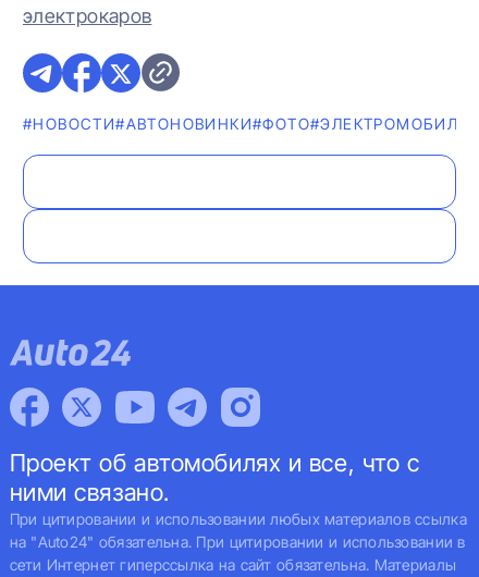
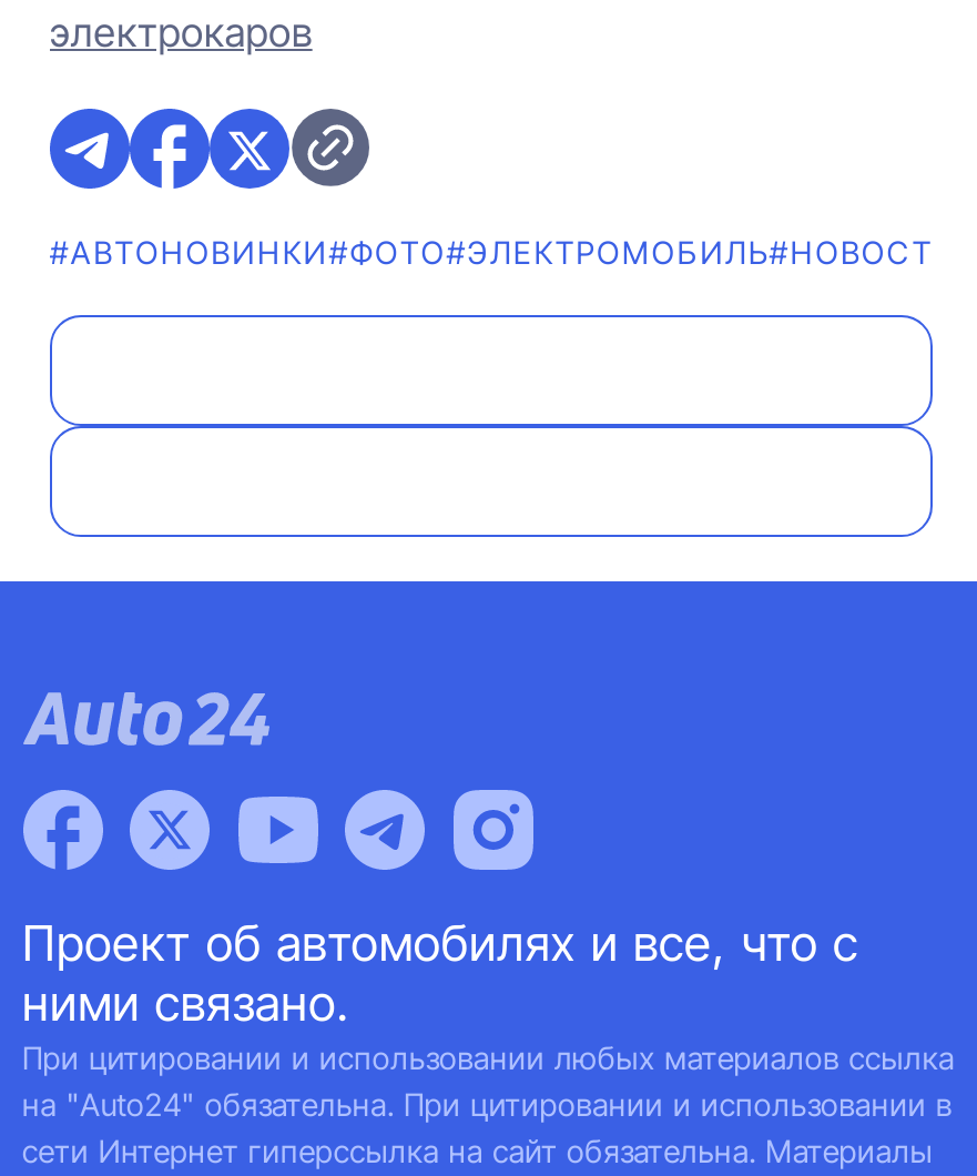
[23,114,469,133] #НОВОСТИ#AВТОНОВИНКИ#ФОТО#ЭЛЕКТРОМОБИЛЬ -> [50,233,958,271] #AВТОНОВИНКИ#ФОТО#ЭЛЕКТРОМОБИЛЬ#НОВОСТИ

